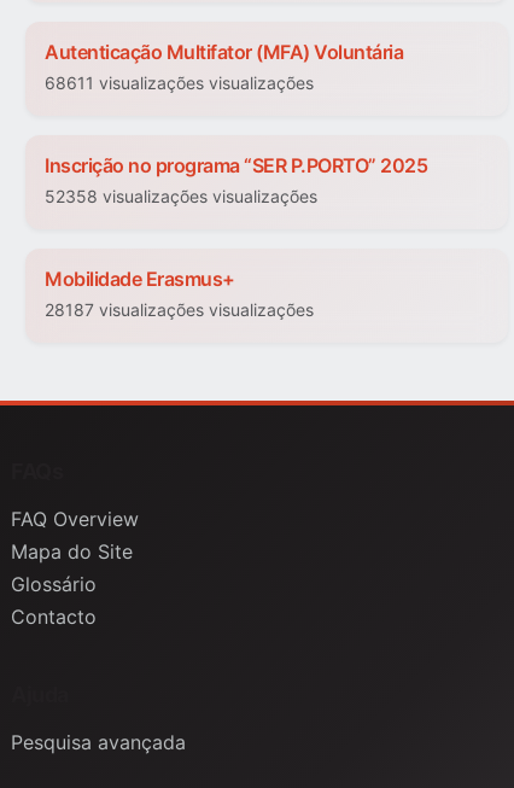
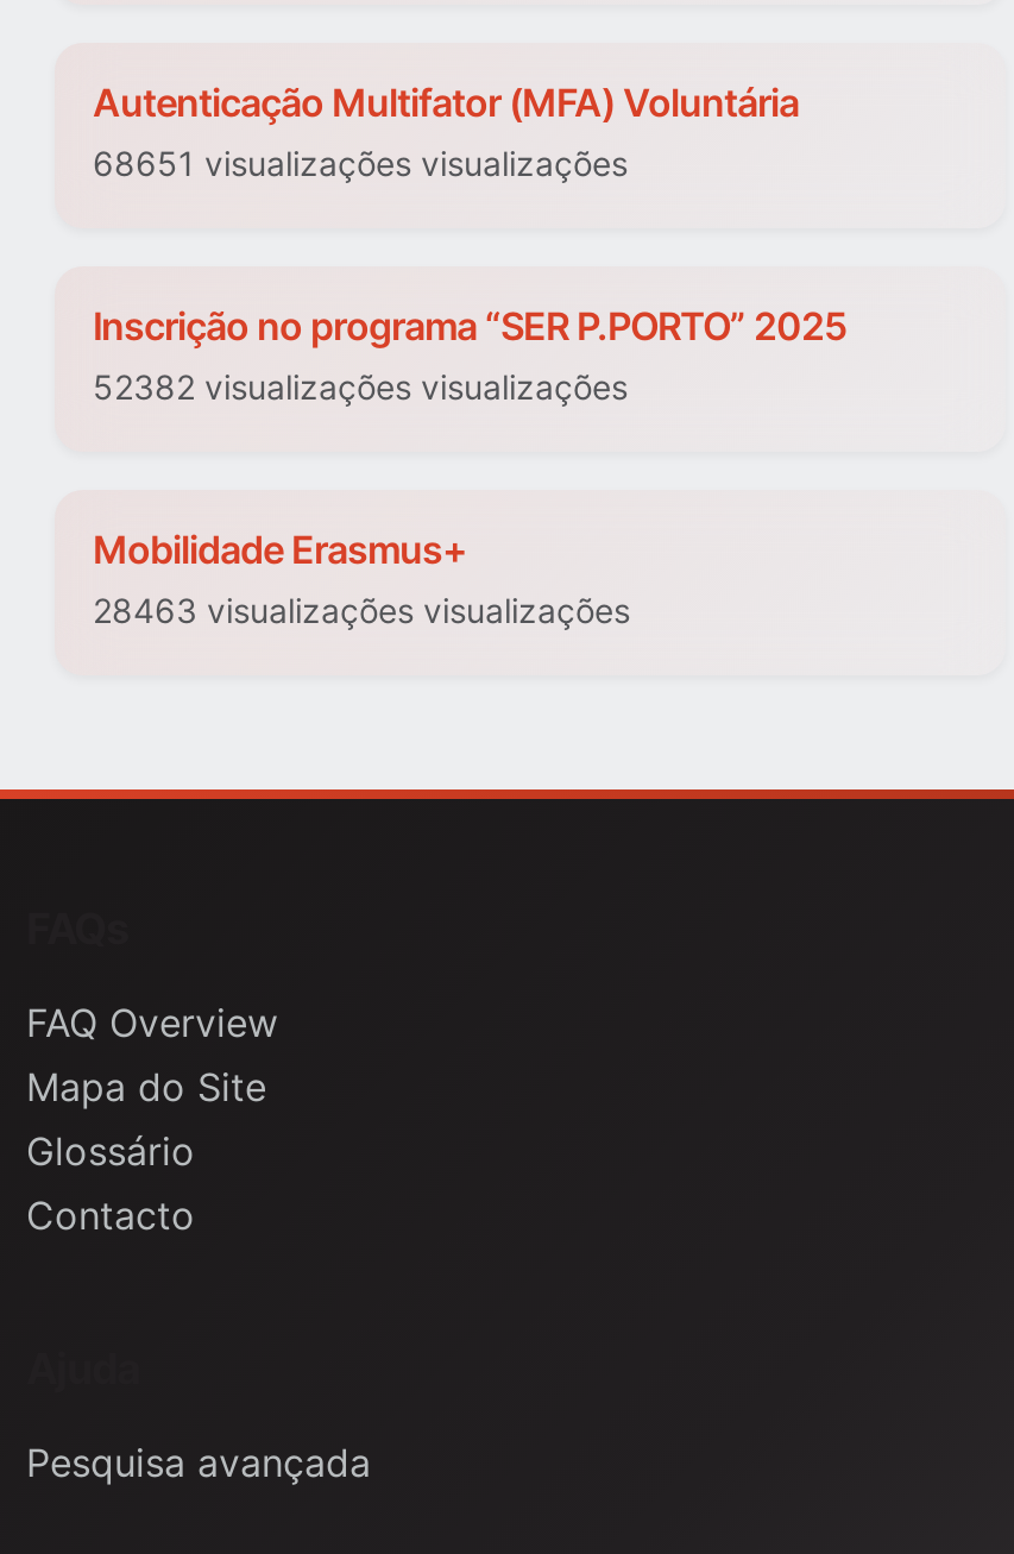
[45,73,314,94] 68611 visualizações visualizações -> [93,144,628,184] 68651 visualizações visualizações
[45,186,317,207] 52358 visualizações visualizações -> [93,367,628,408] 52382 visualizações visualizações
[45,300,314,320] 28187 visualizações visualizações -> [93,591,630,631] 28463 visualizações visualizações

